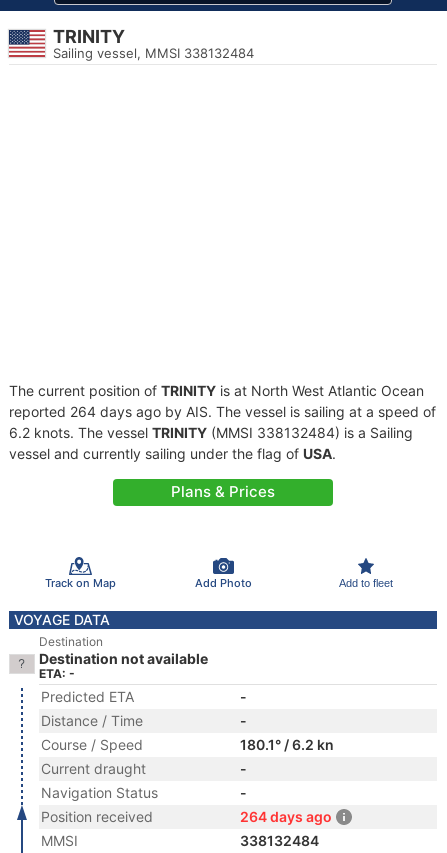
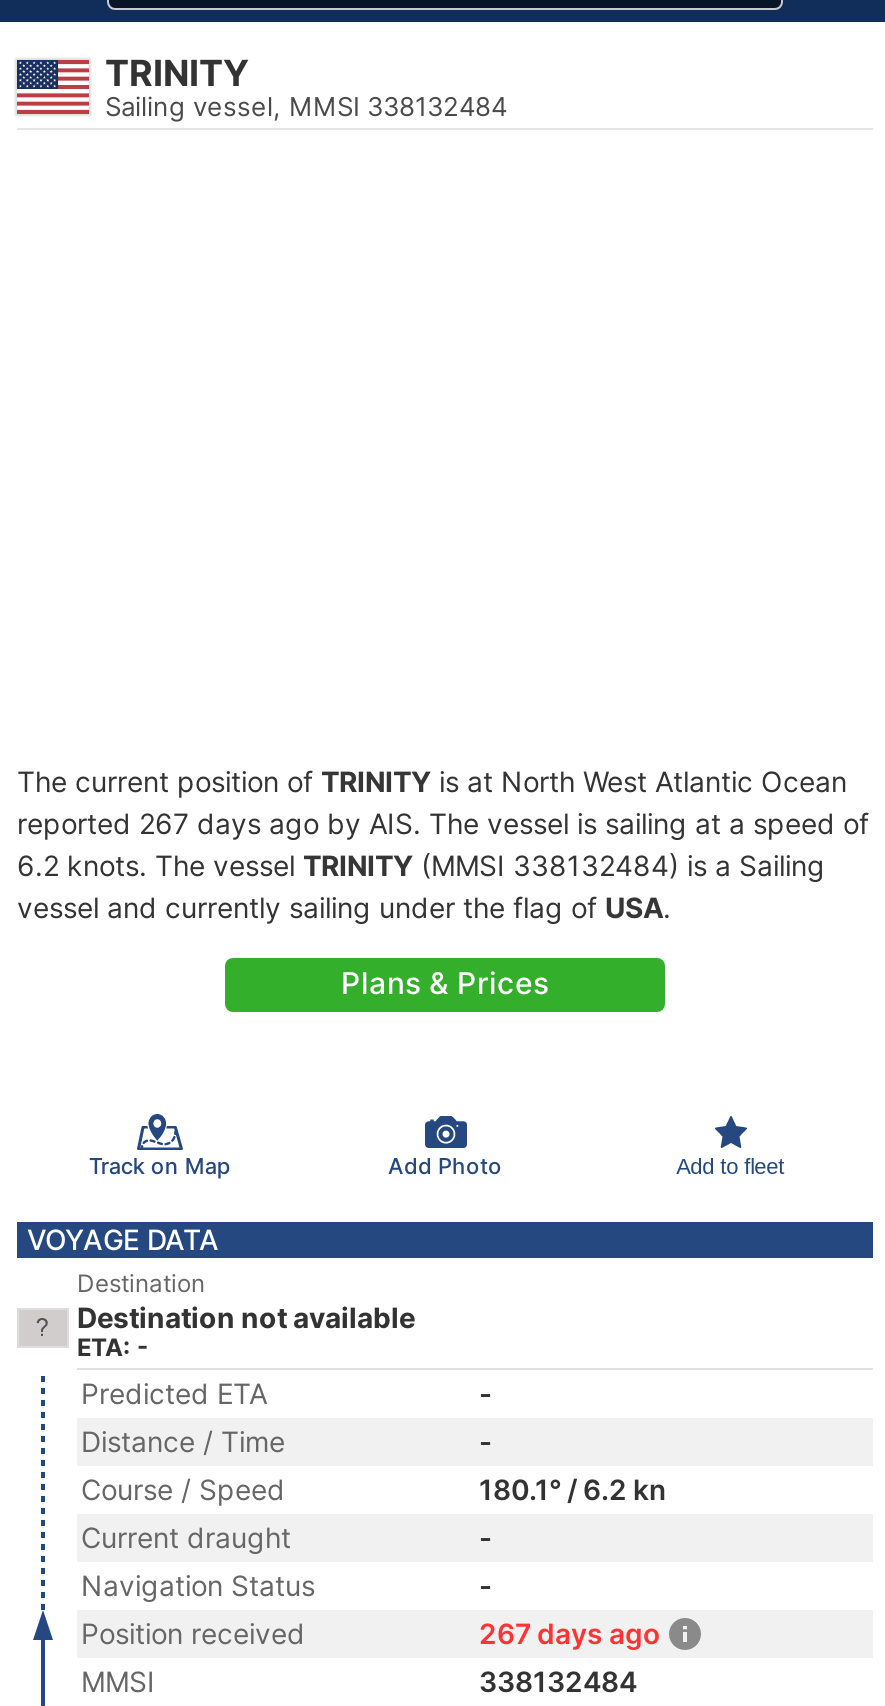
[9,403,436,420] reported 264 days ago by AIS. The vessel is sailing at a speed of -> [17,806,869,840] reported 267 days ago by AIS. The vessel is sailing at a speed of
[240,808,332,825] 264 days ago -> [479,1616,661,1650] 267 days ago

